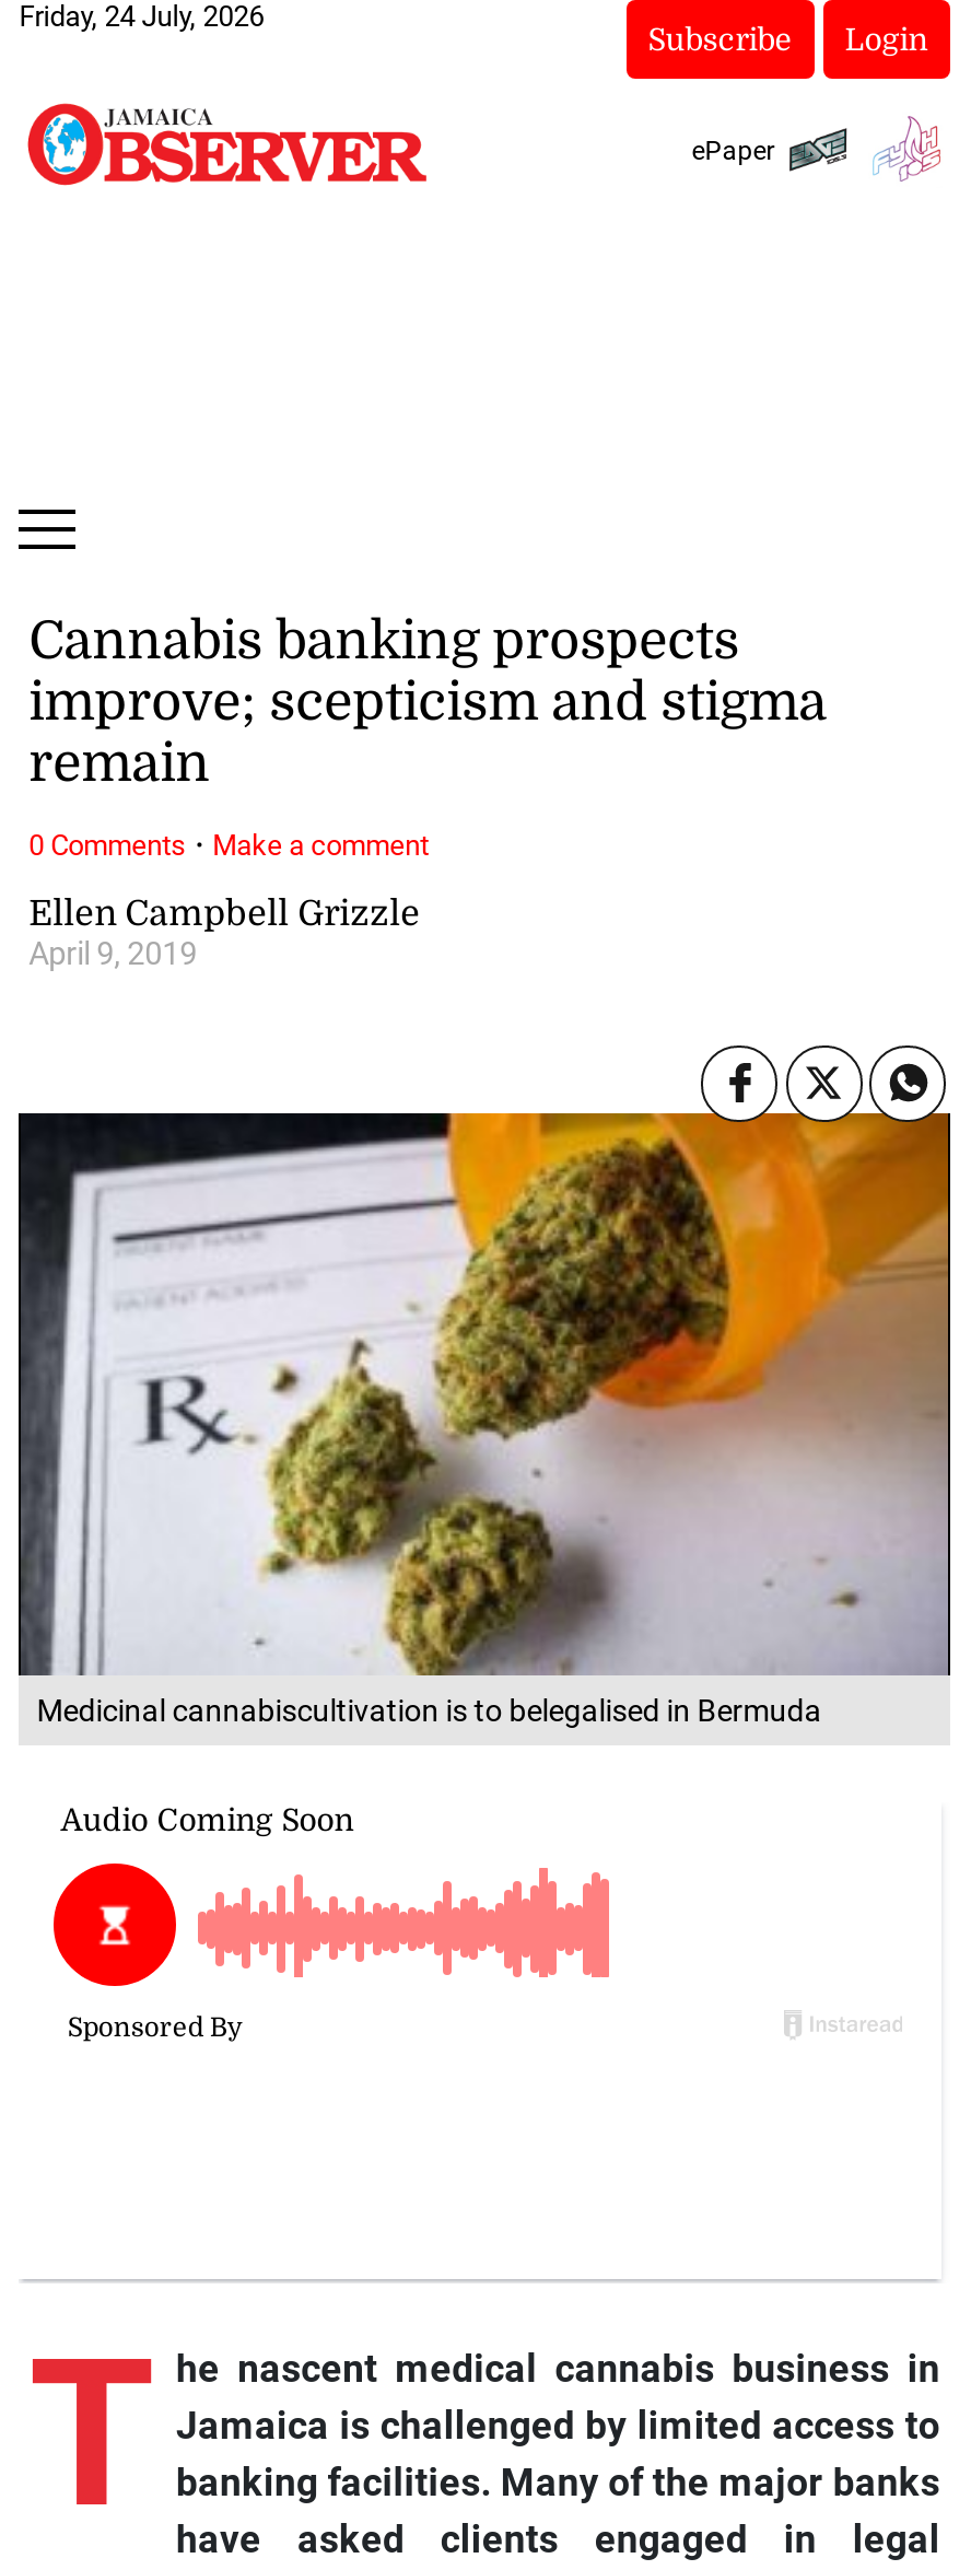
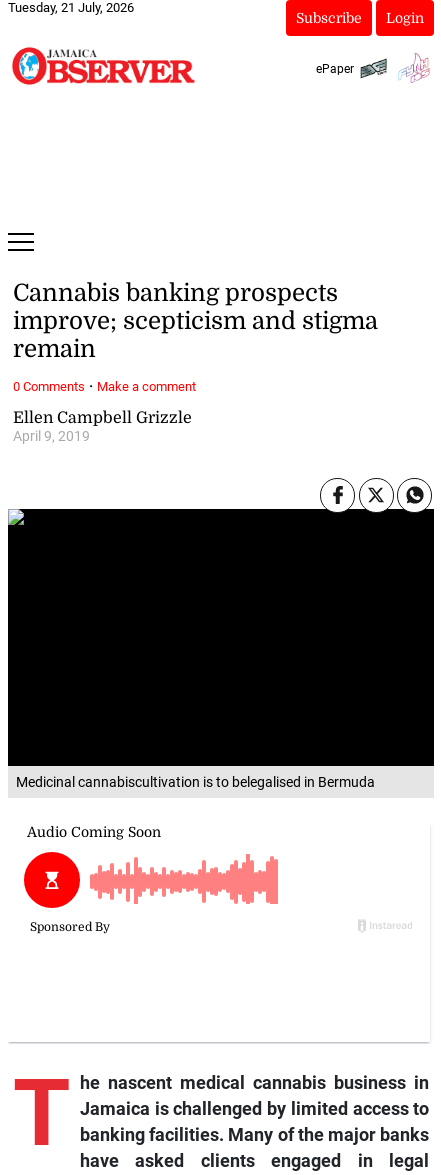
[19,0,264,33] Friday, 24 July, 2026 -> [8,0,134,15] Tuesday, 21 July, 2026
[19,1111,950,1678] [image] -> none

